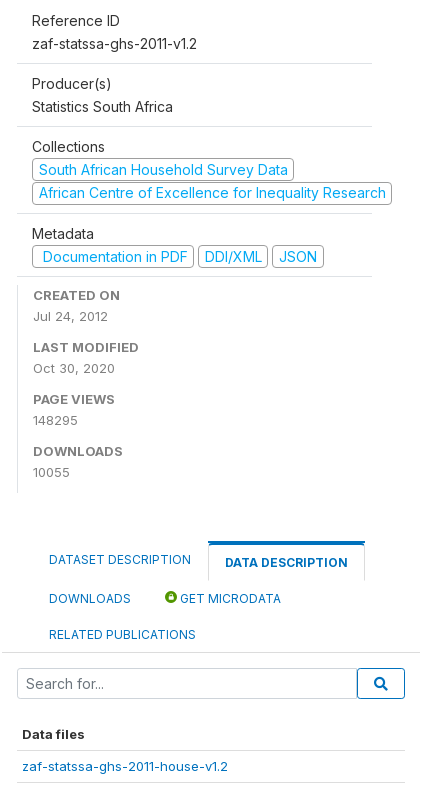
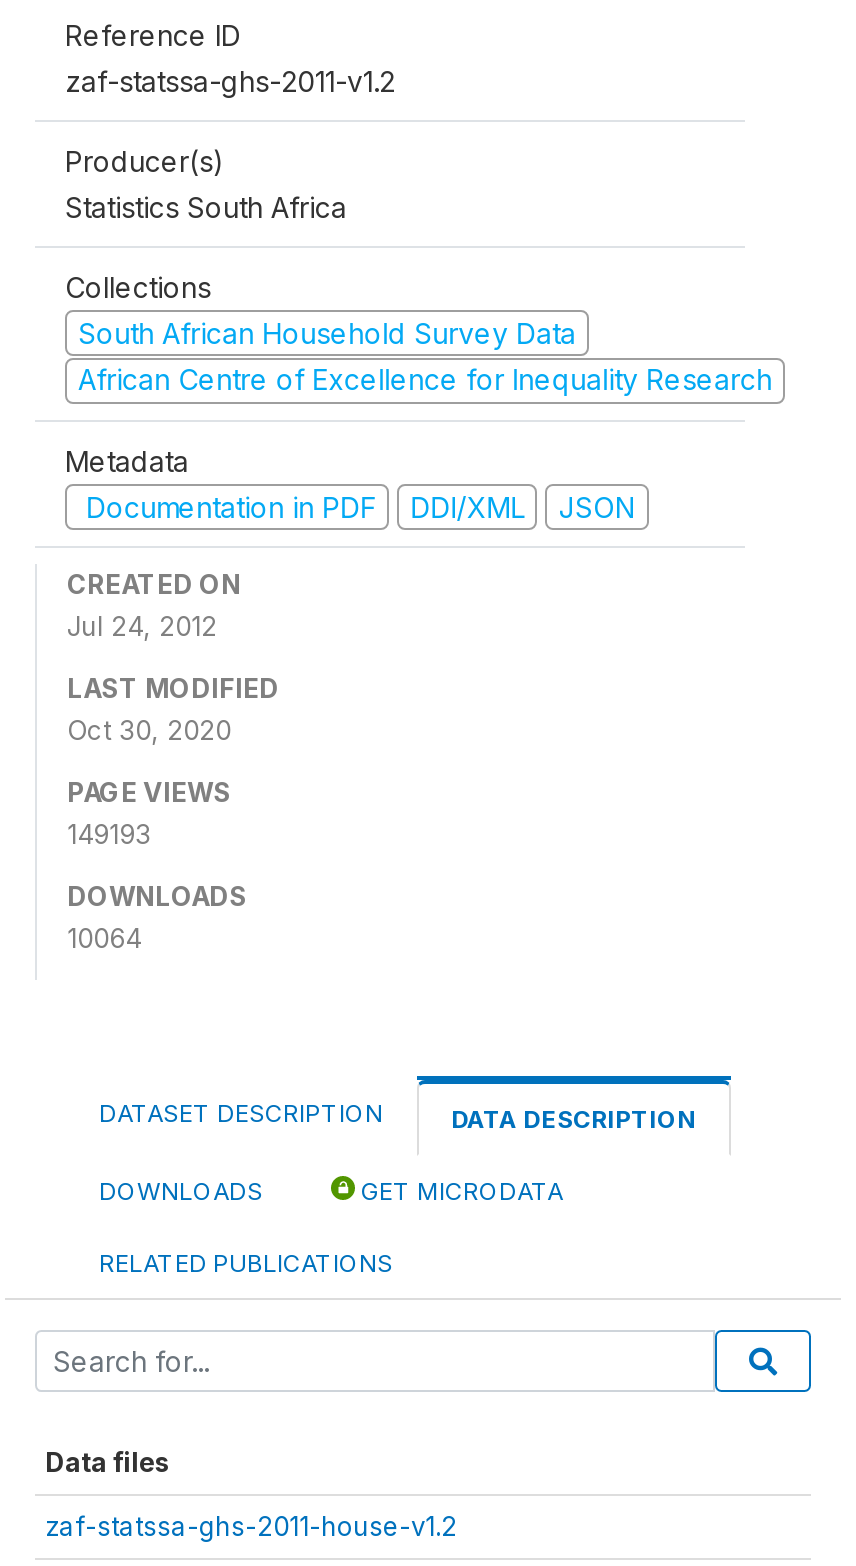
[33,412,78,428] 148295 -> [67,818,151,850] 149193
[33,464,70,480] 10055 -> [67,922,141,954] 10064

